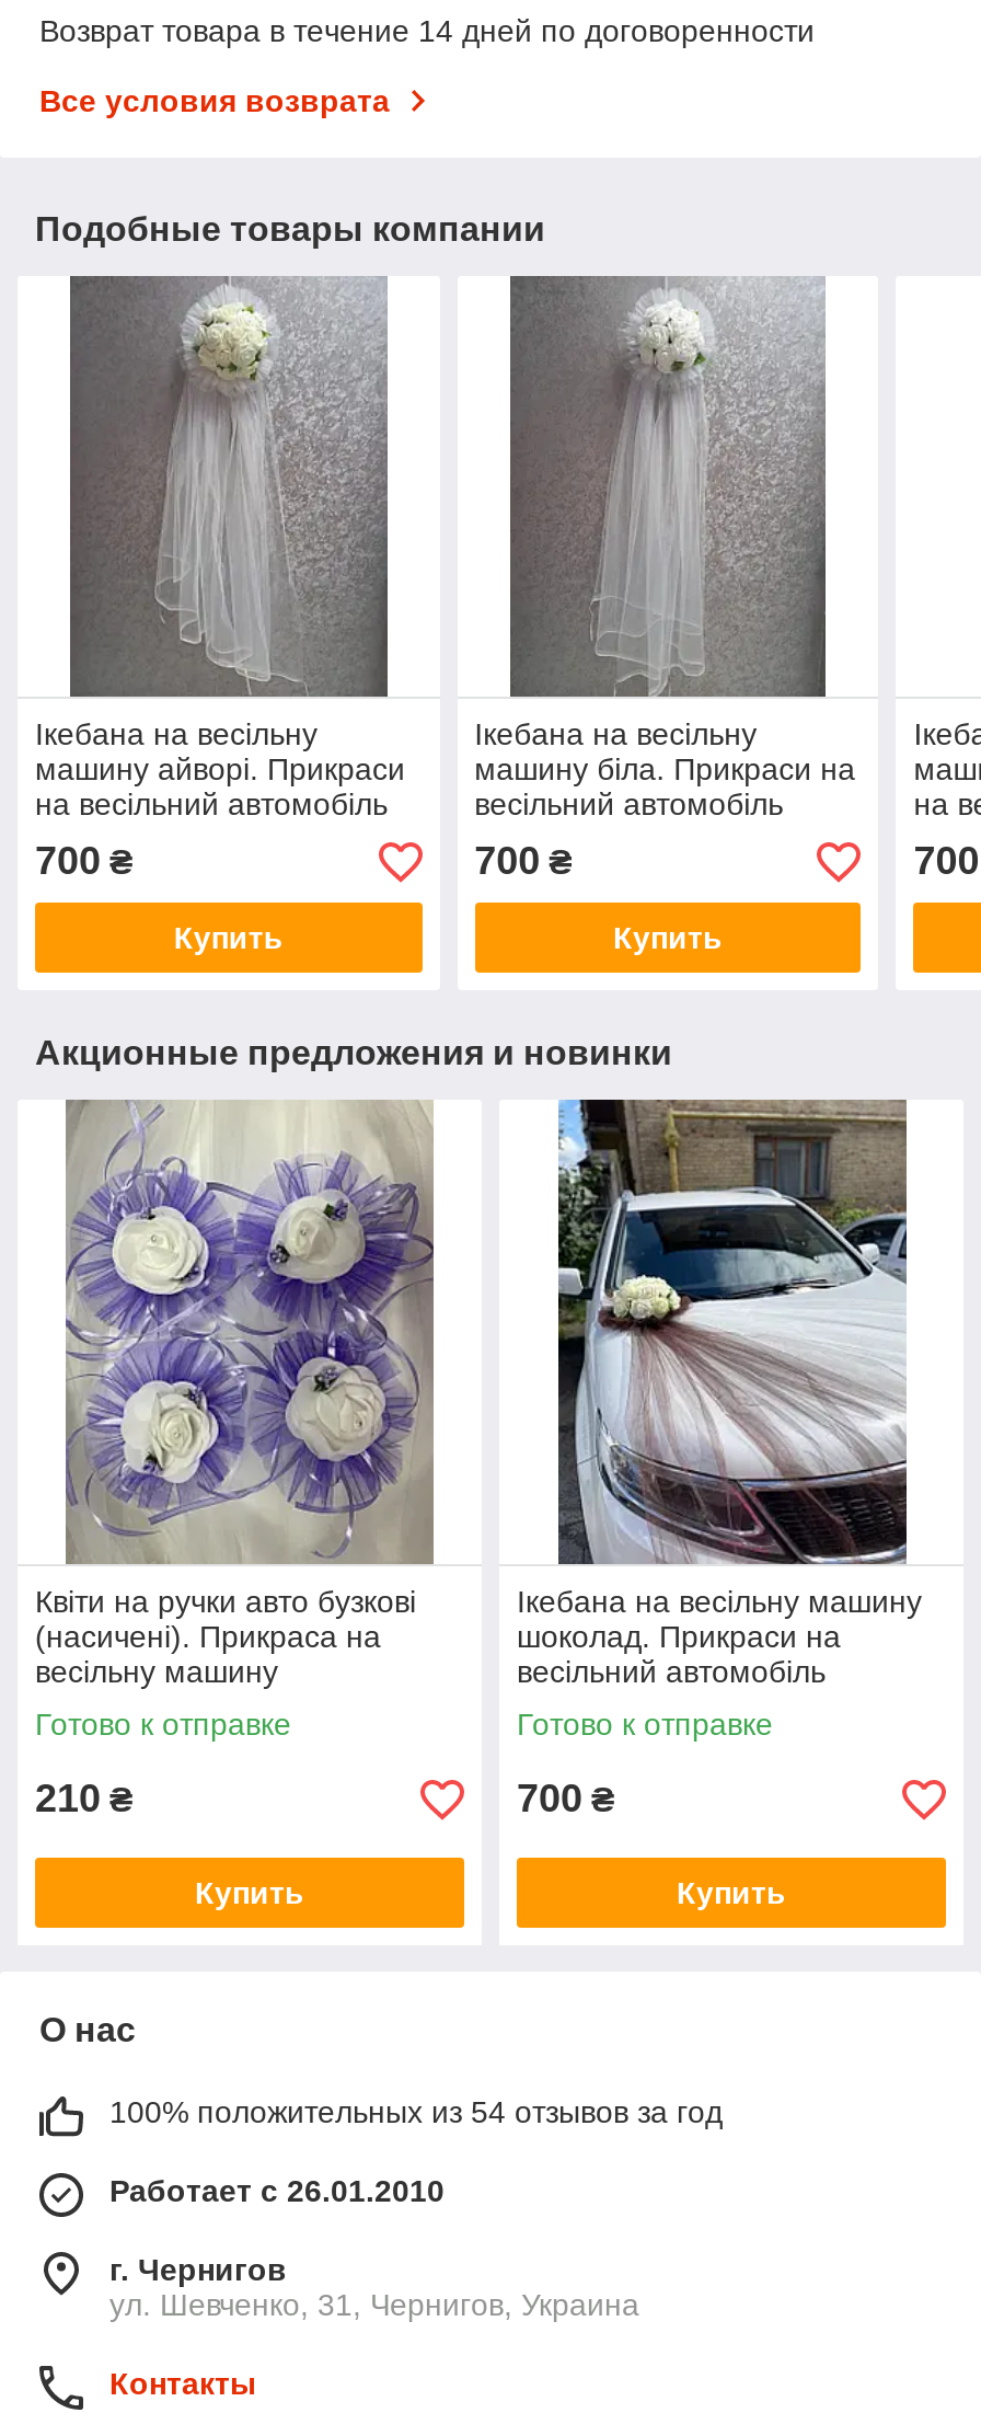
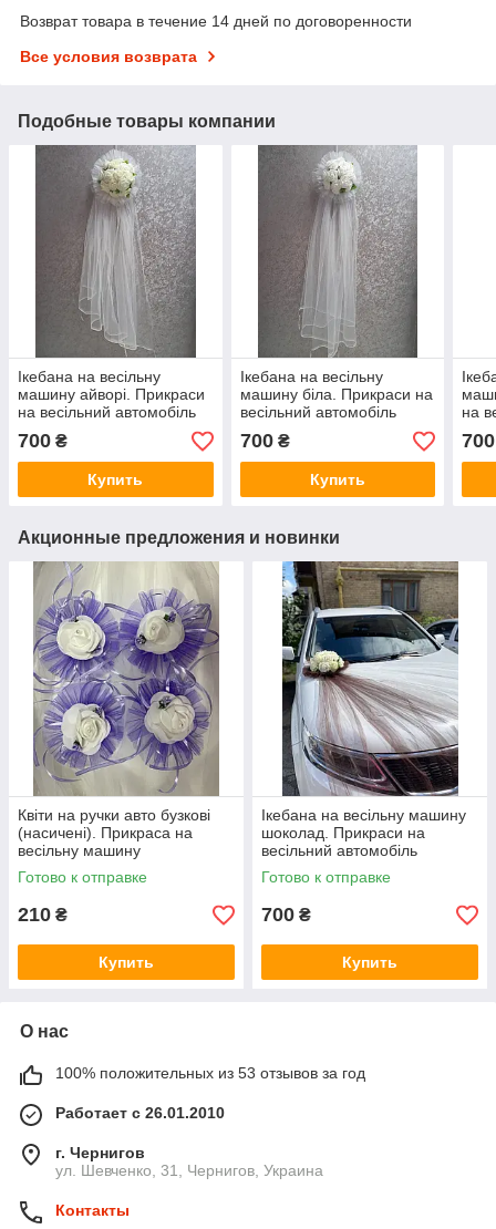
[109,2095,723,2130] 100% положительных из 54 отзывов за год -> [55,1065,365,1082] 100% положительных из 53 отзывов за год

